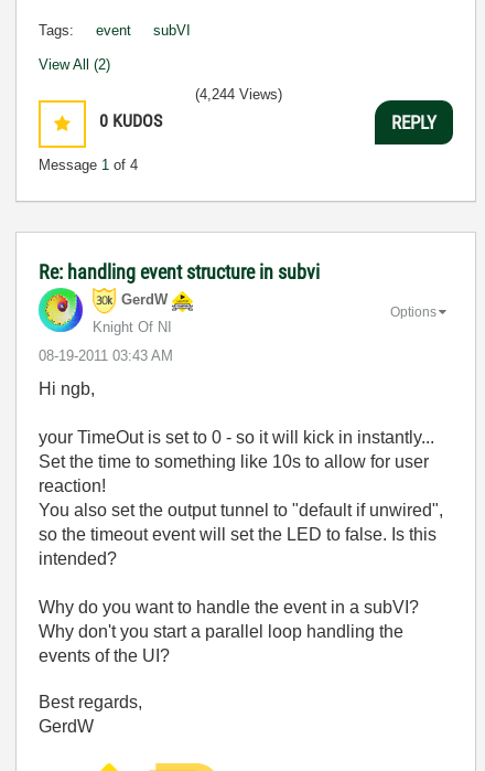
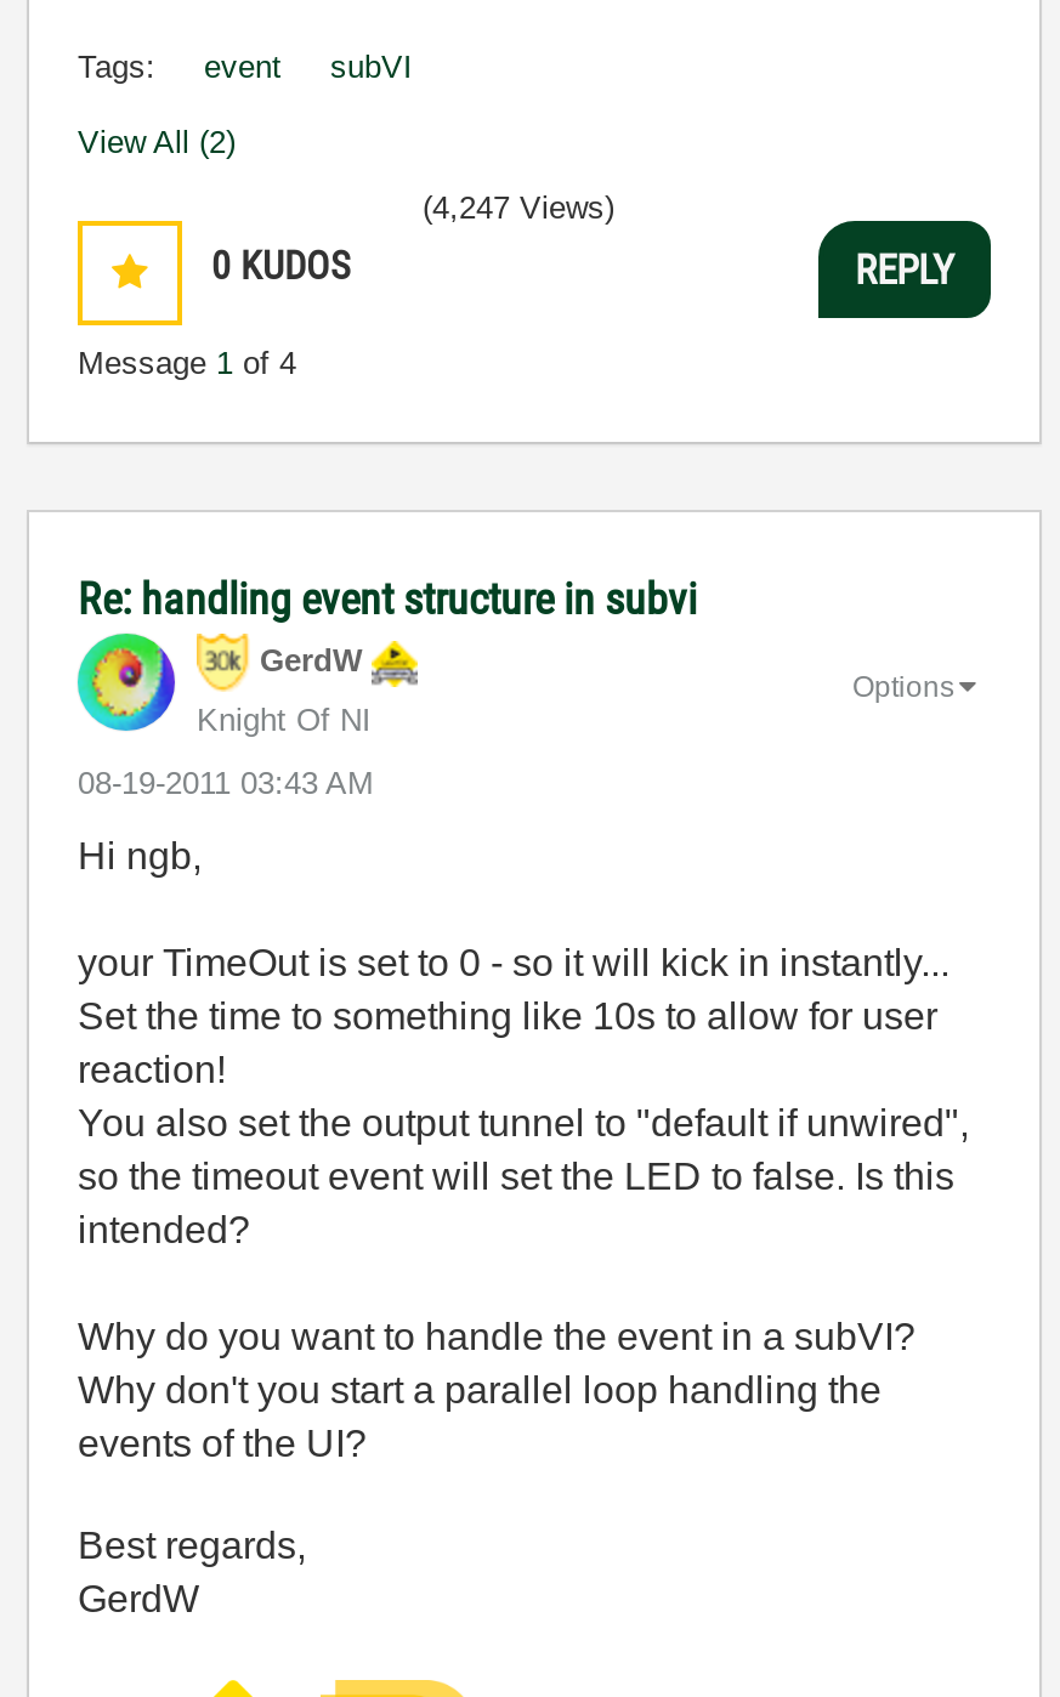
[195,86,282,103] (4,244 Views) -> [423,189,614,226] (4,247 Views)

